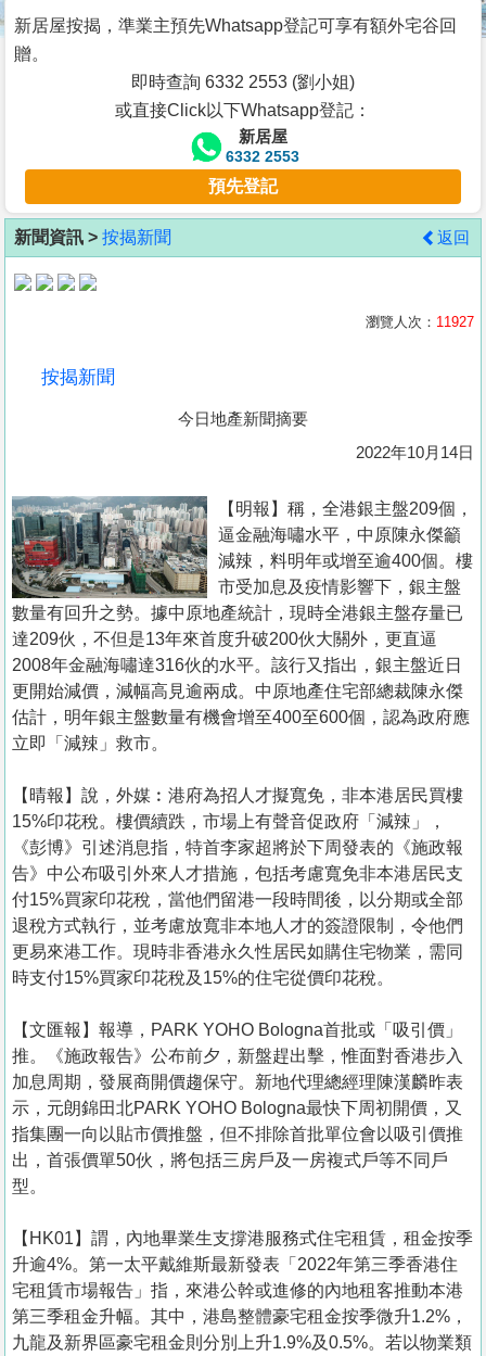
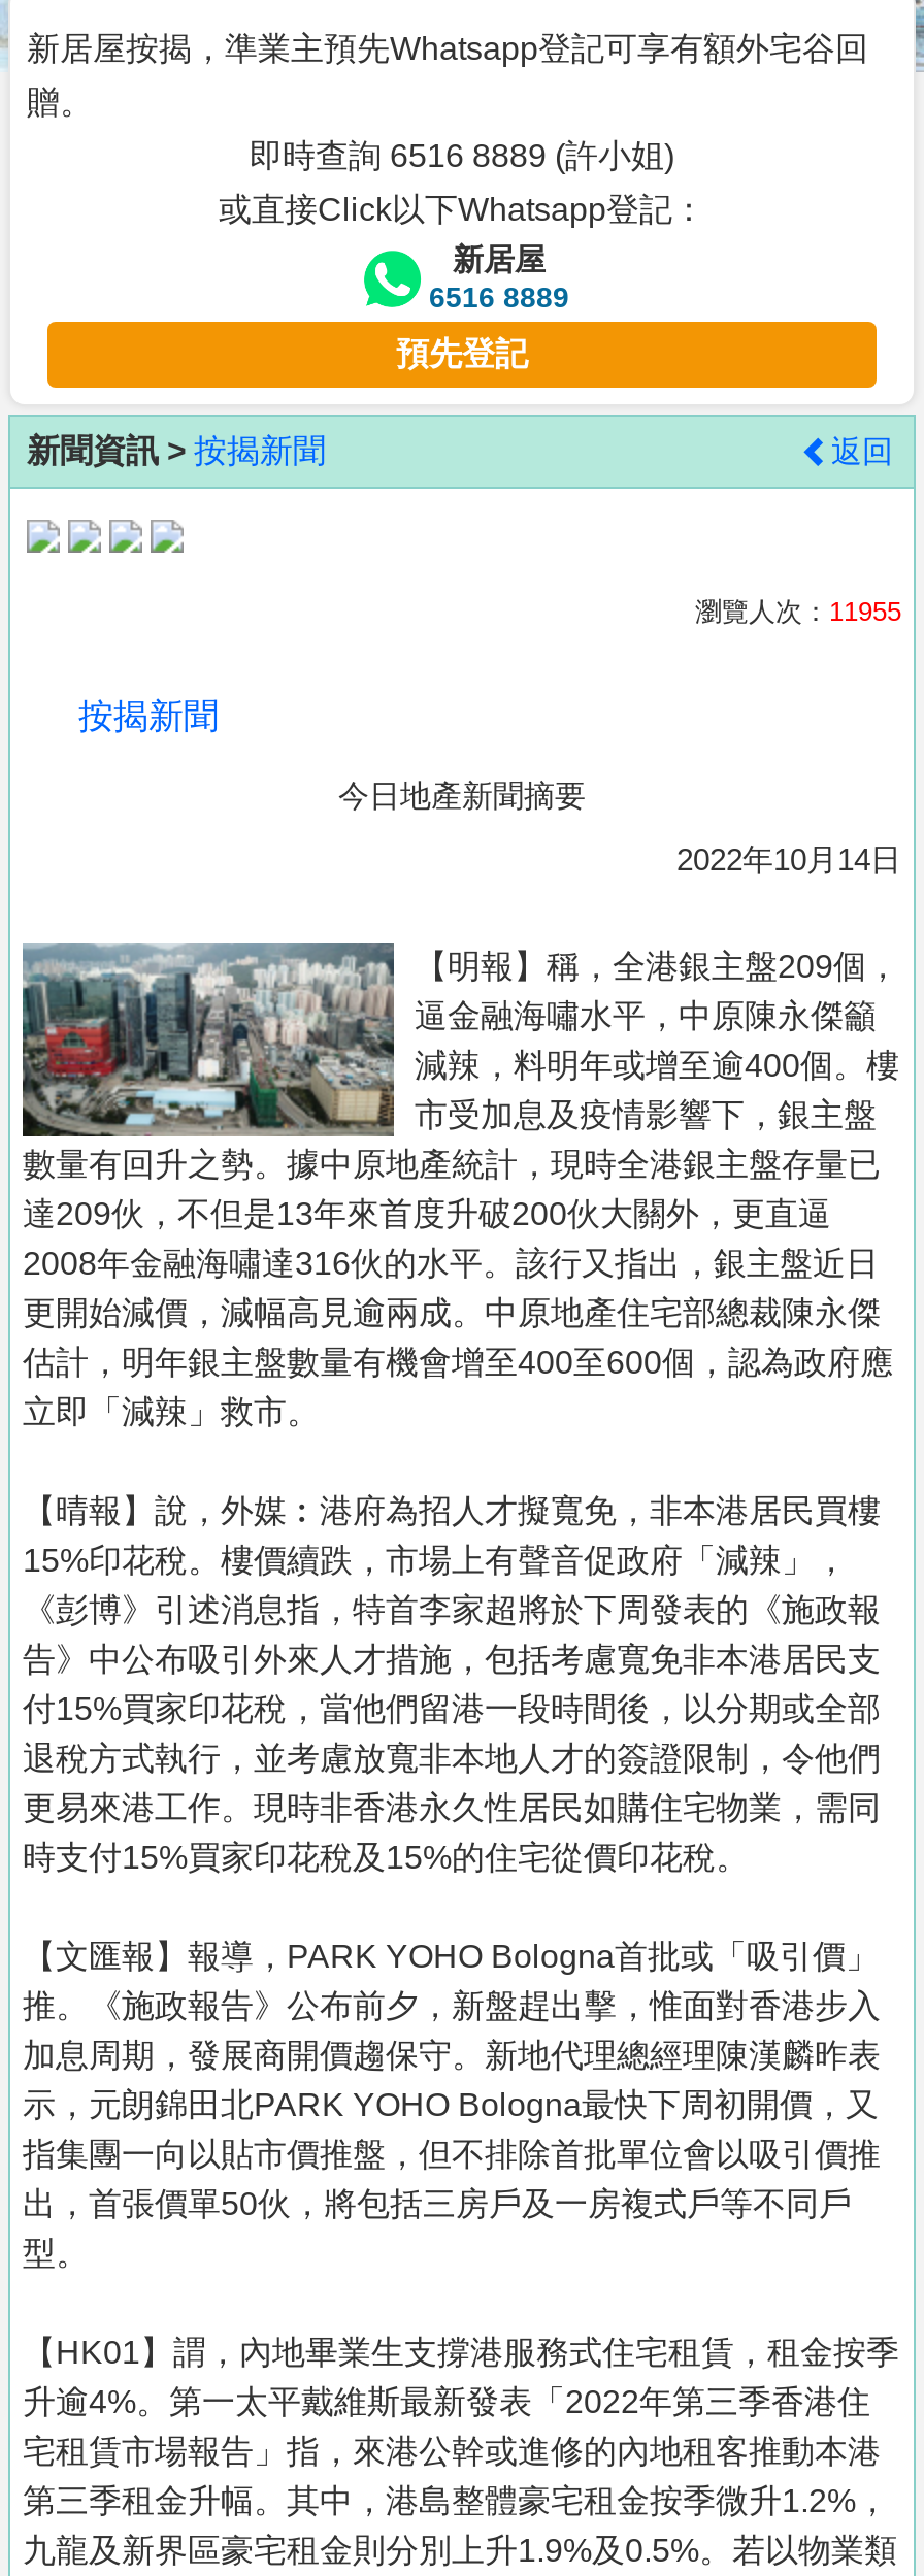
[131,73,355,91] 即時查詢 6332 2553 (劉小姐) -> [250,138,674,173] 即時查詢 6516 8889 (許小姐)
[226,148,299,165] 6332 2553 -> [429,280,569,313] 6516 8889
[366,314,474,330] 瀏覽人次：11927 -> [695,596,901,627] 瀏覽人次：11955

